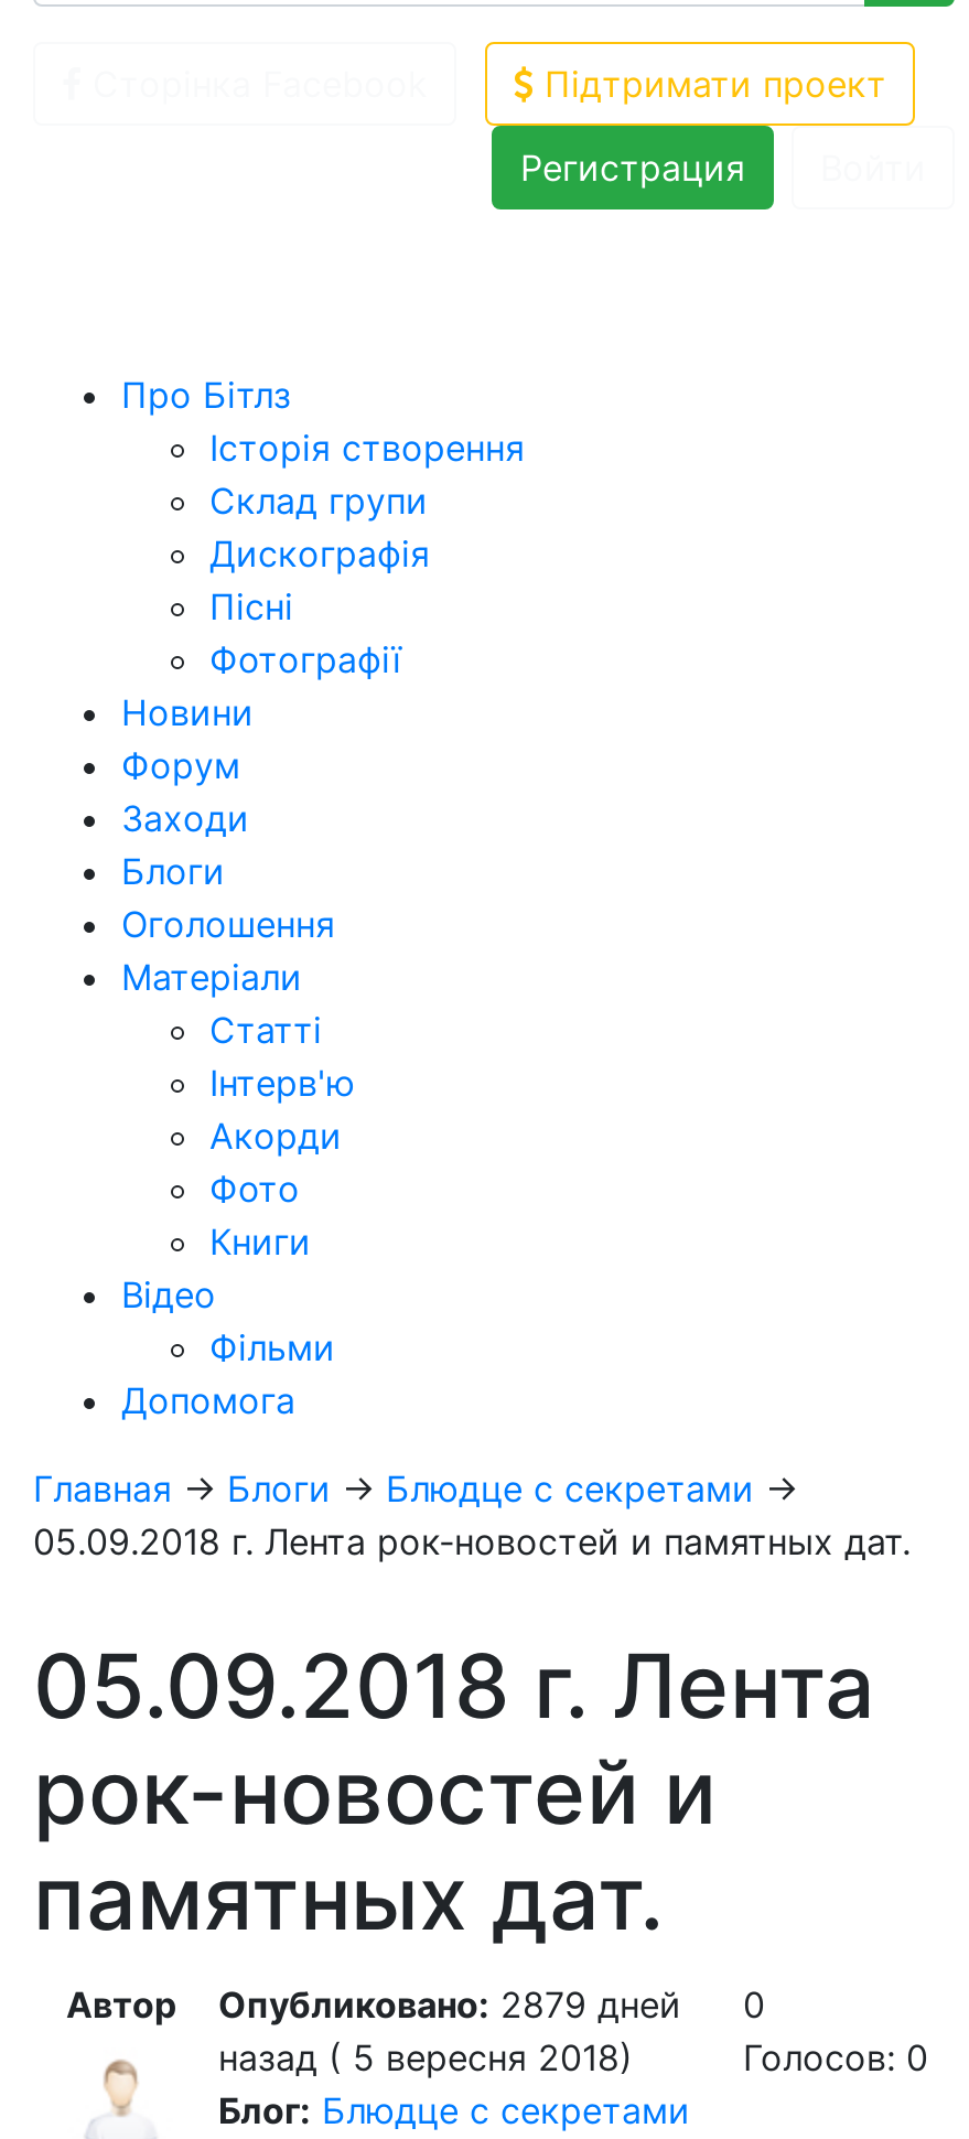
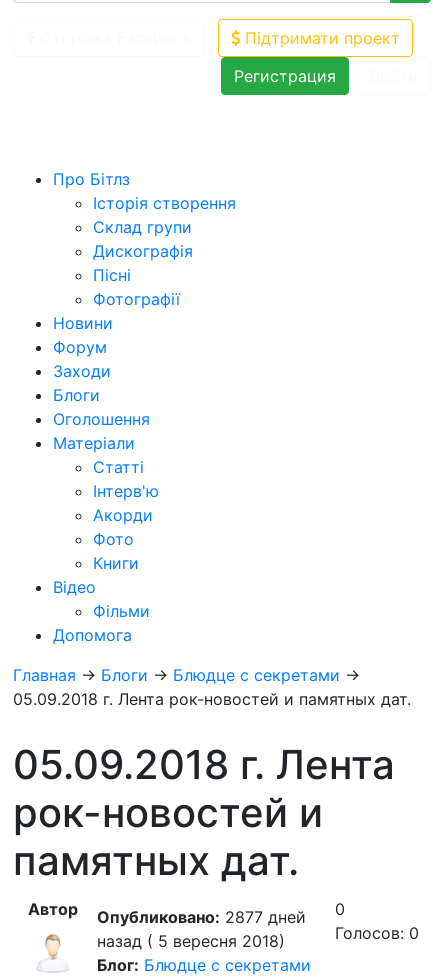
[218,1982,681,2026] Опубликовано: 2879 дней -> [97,907,306,927] Опубликовано: 2877 дней

